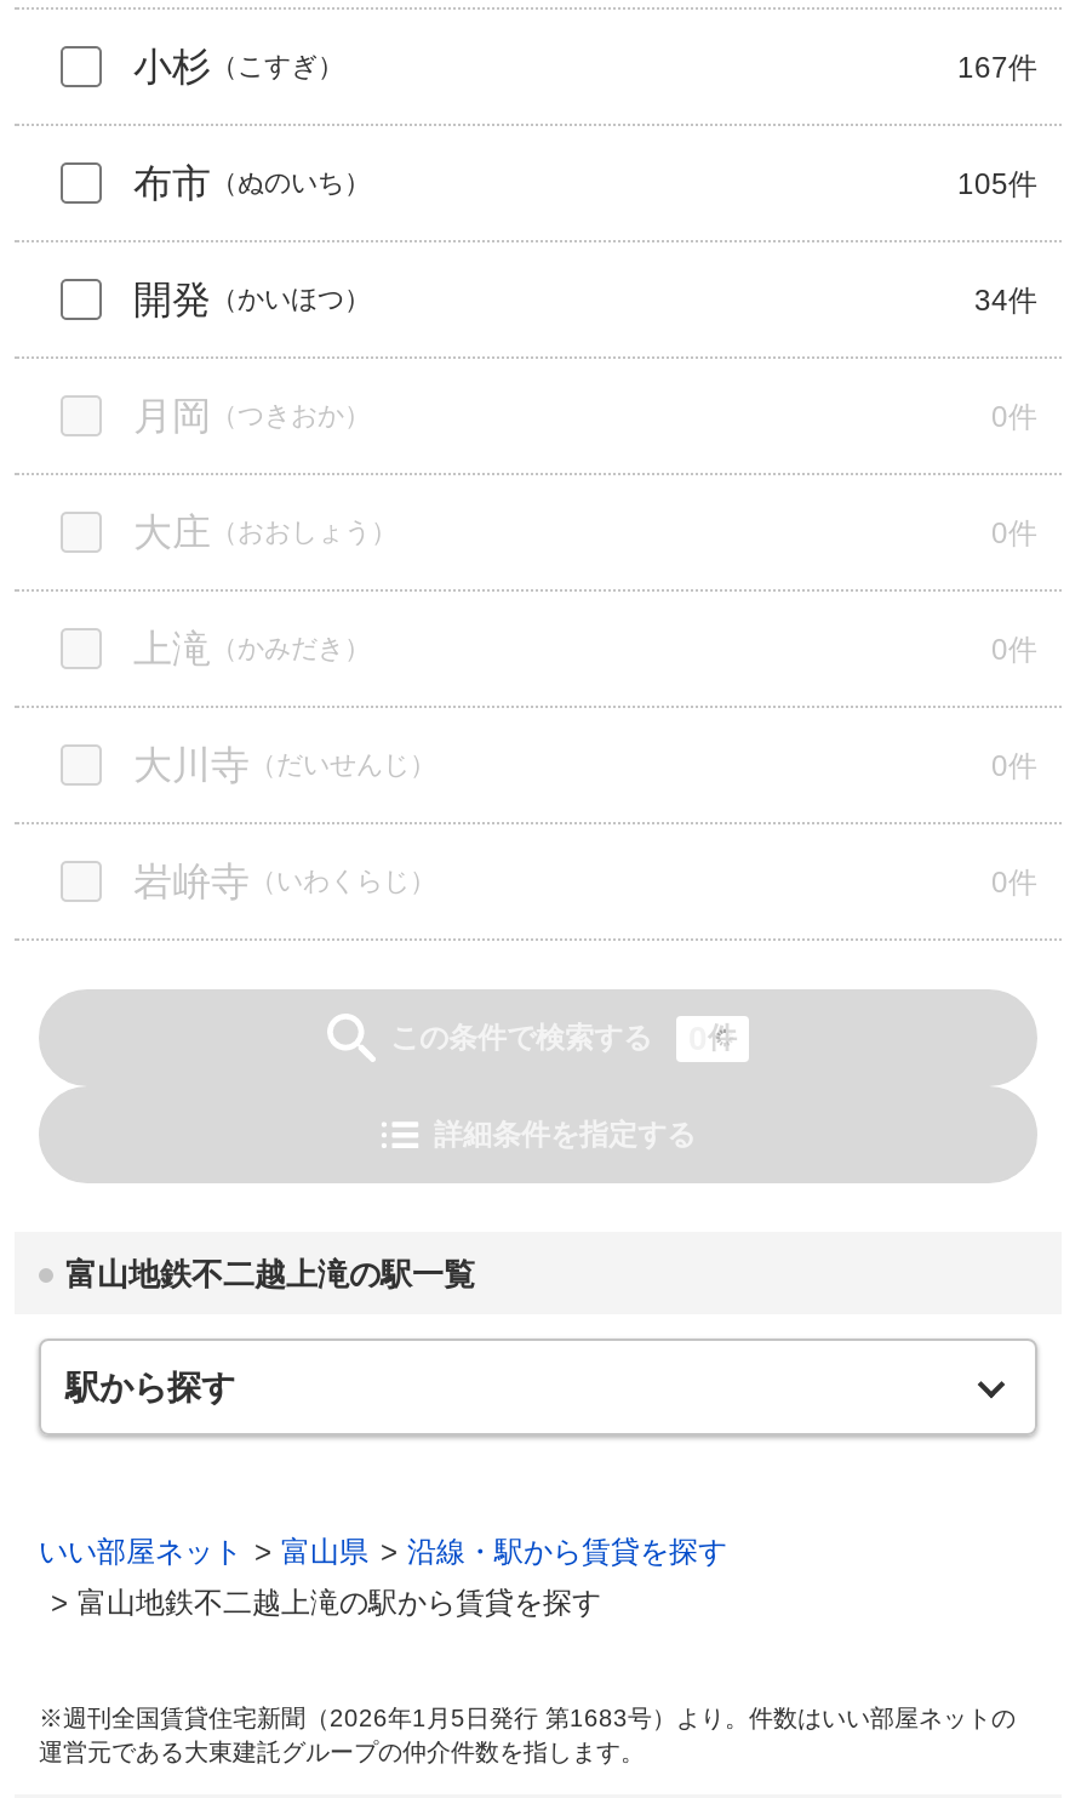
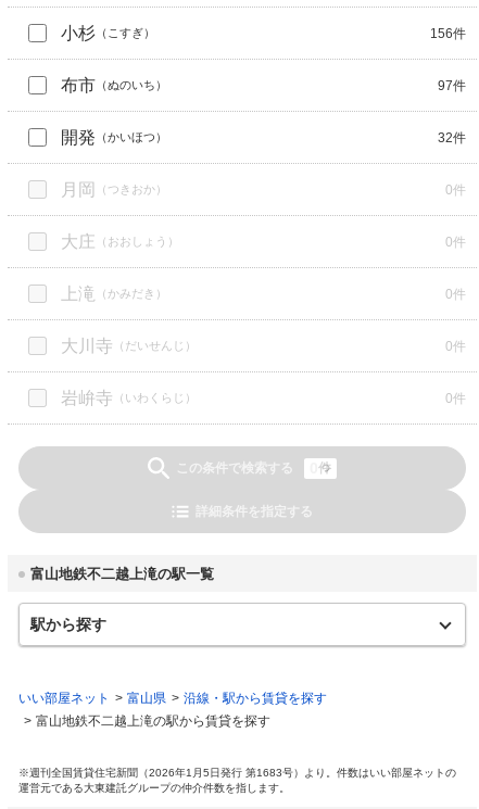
[957,50,1037,84] 167件 -> [430,26,466,41] 156件
[957,166,1037,200] 105件 -> [438,78,466,93] 97件
[974,282,1037,316] 34件 -> [438,130,466,145] 32件

